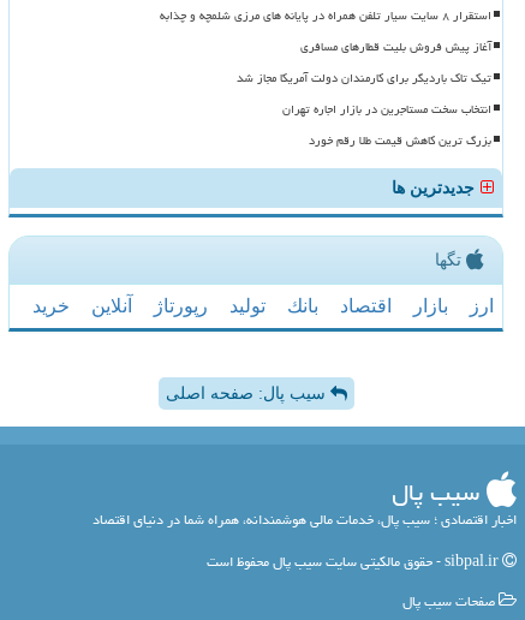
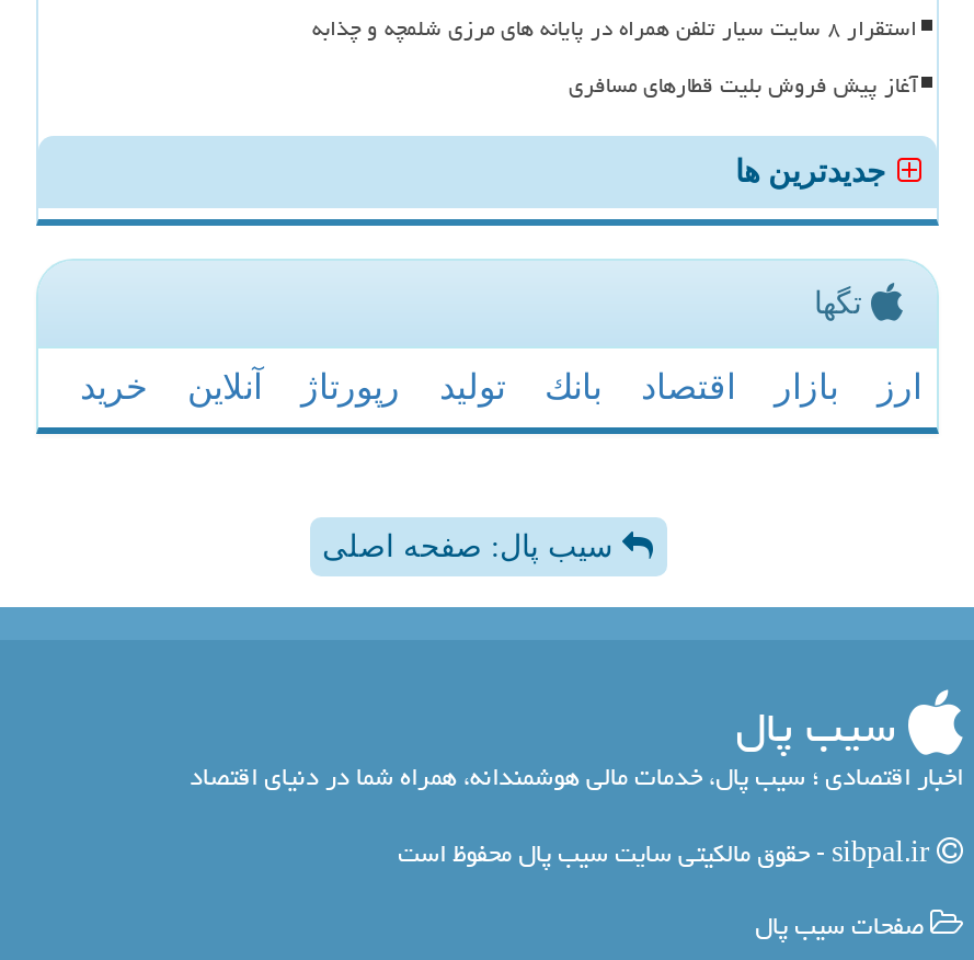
[237,66,491,153] تیک تاک باردیگر برای کارمندان دولت آمریکا مجاز شد | انتخاب سخت مستاجرین در بازار اجاره تهران | بزرگ ترین کاهش قیمت طلا رقم خورد -> none

